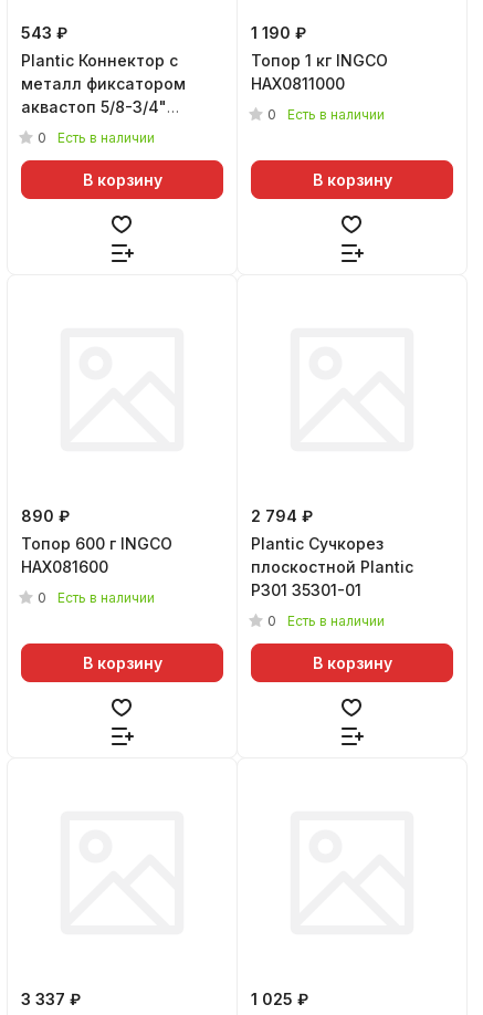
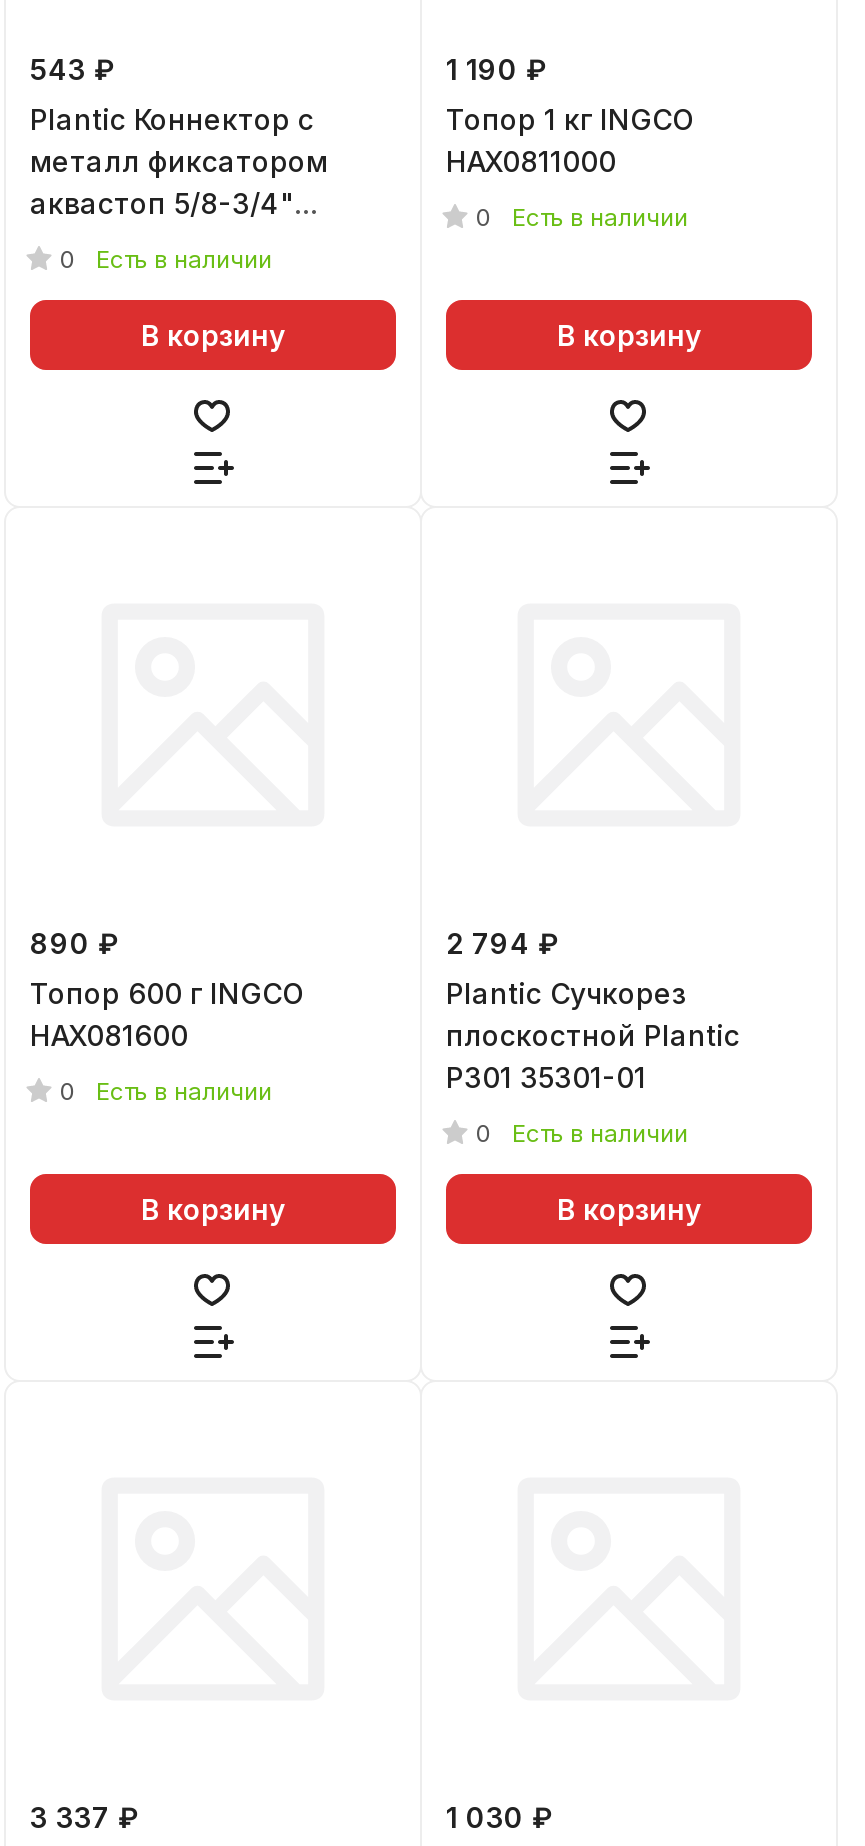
[251,990,308,1008] 1 025 ₽ -> [446,1800,552,1834] 1 030 ₽

